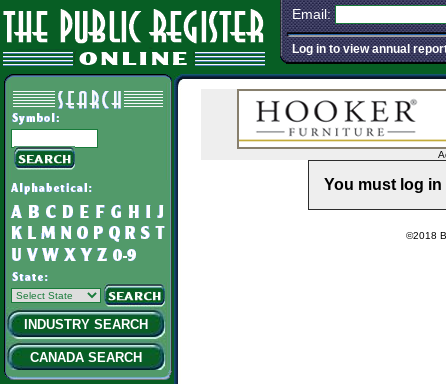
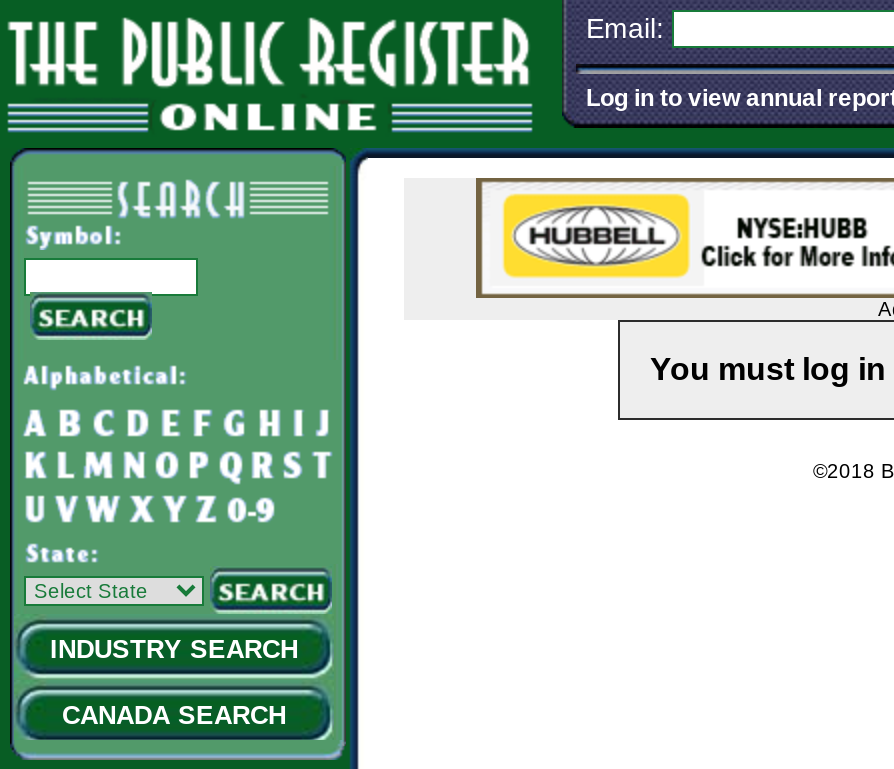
[237,92,443,146] [image] -> [476,180,888,296] [image]

